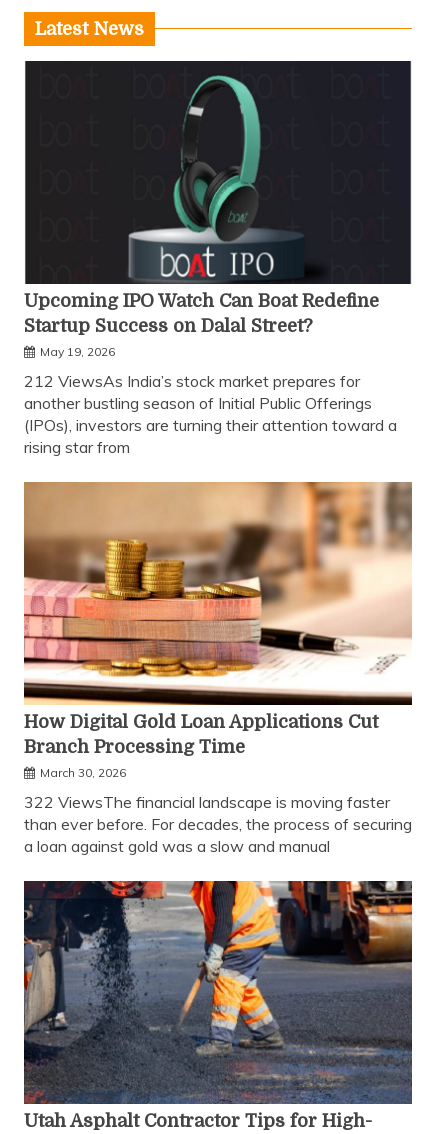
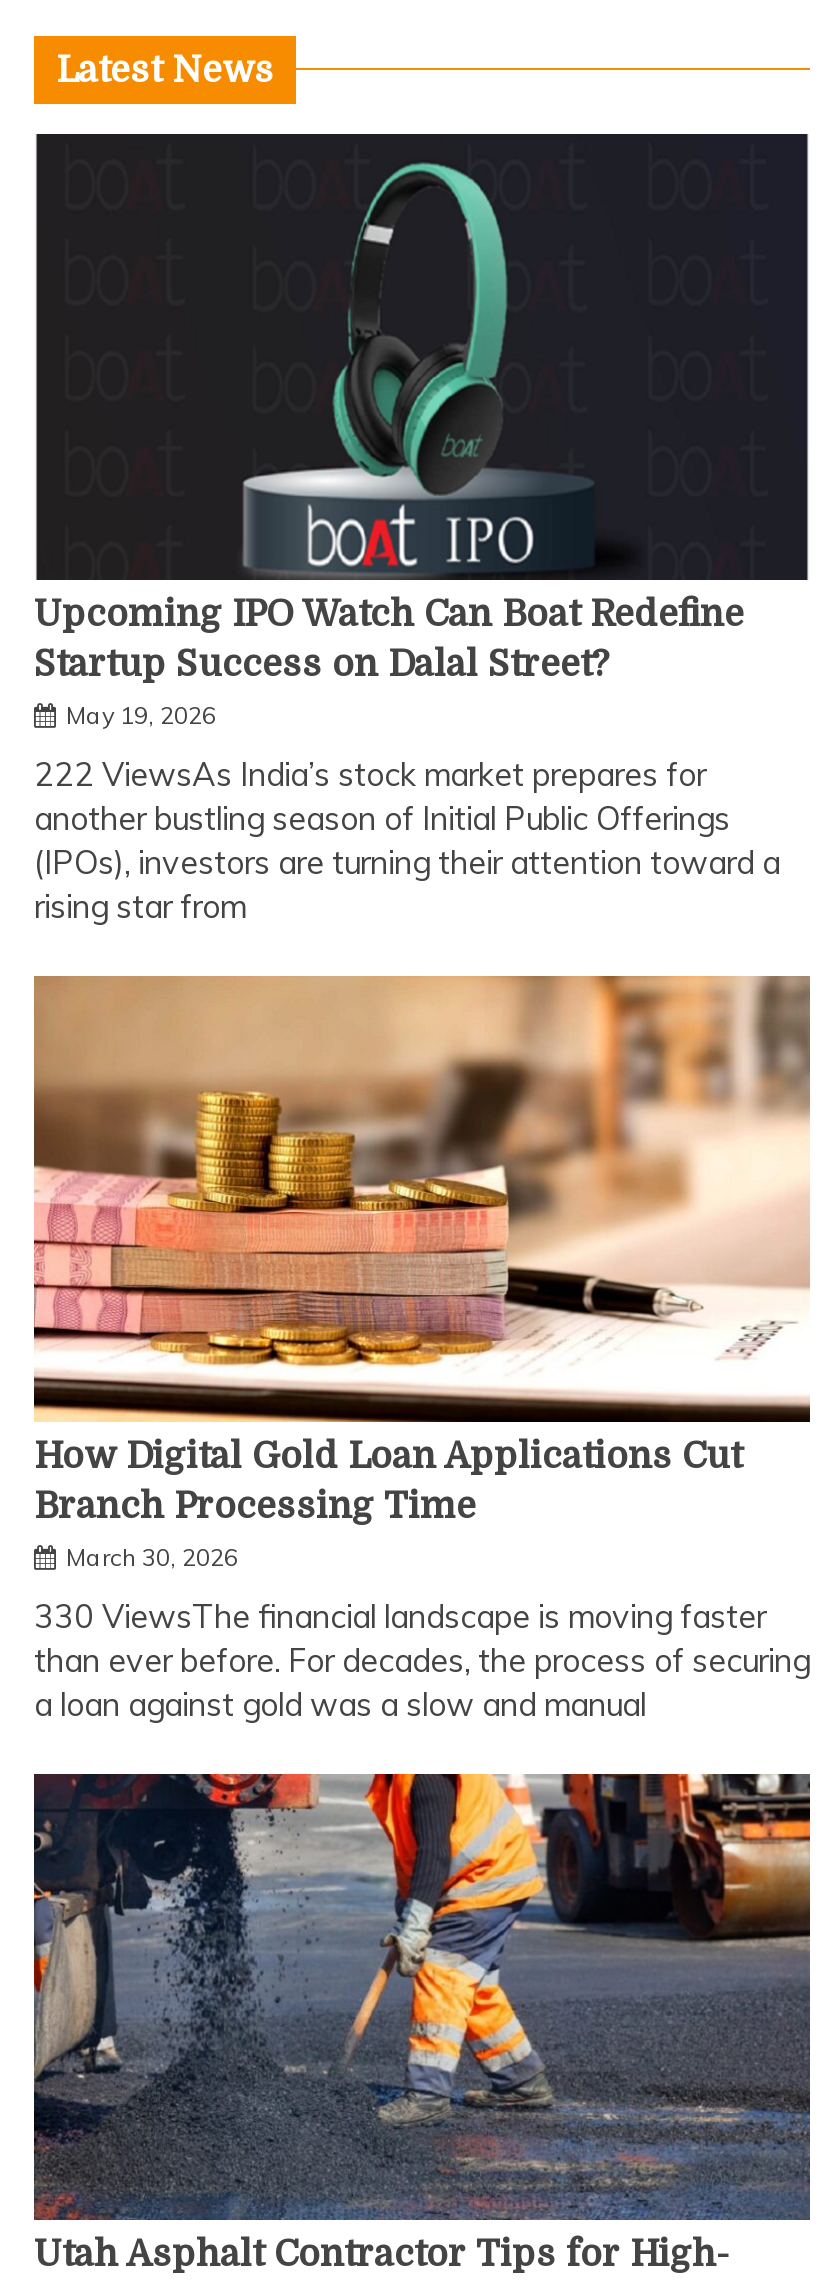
[24,371,360,391] 212 ViewsAs India’s stock market prepares for -> [34,755,706,795] 222 ViewsAs India’s stock market prepares for
[24,792,390,812] 322 ViewsThe financial landscape is moving faster -> [34,1597,766,1637] 330 ViewsThe financial landscape is moving faster

